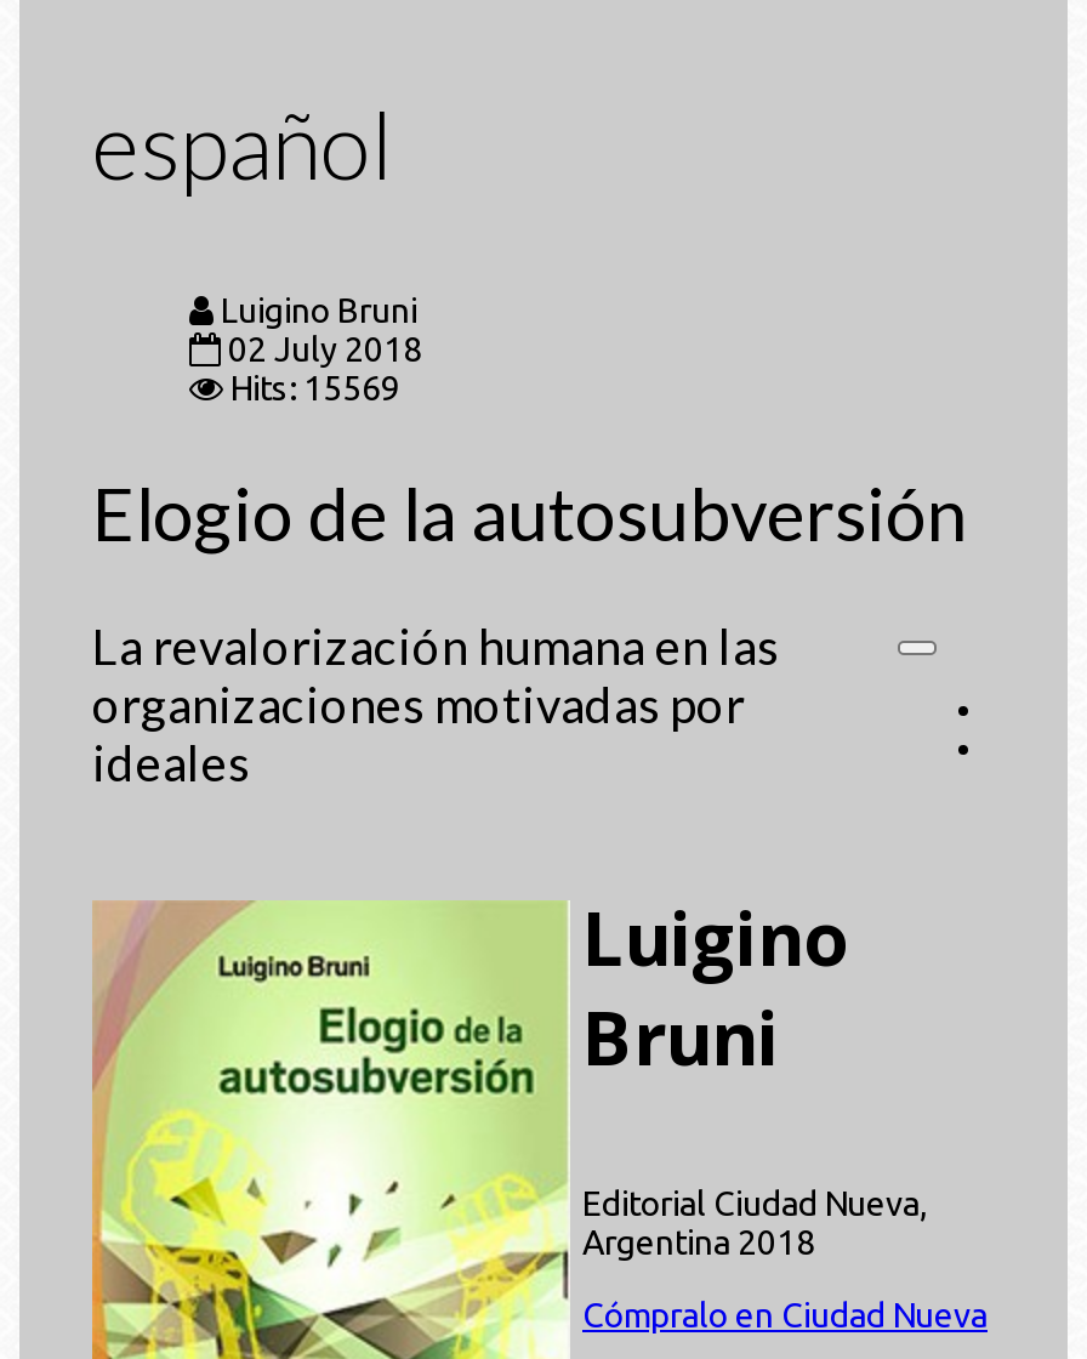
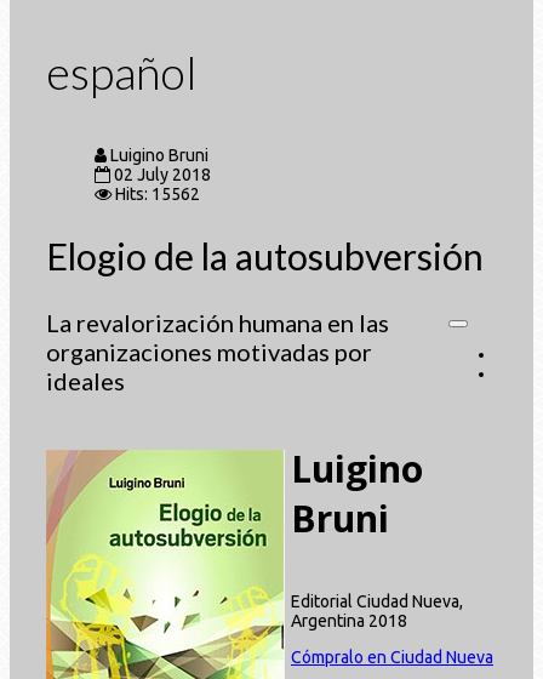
[231,369,400,408] Hits: 15569 -> [115,184,200,204] Hits: 15562

